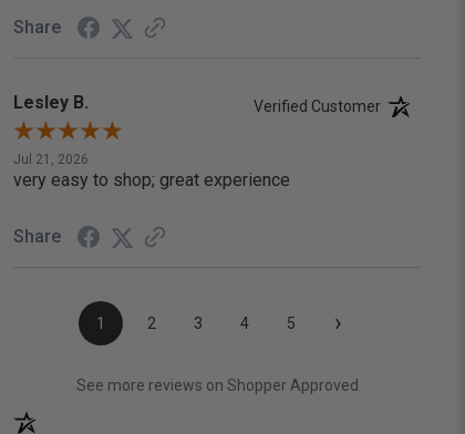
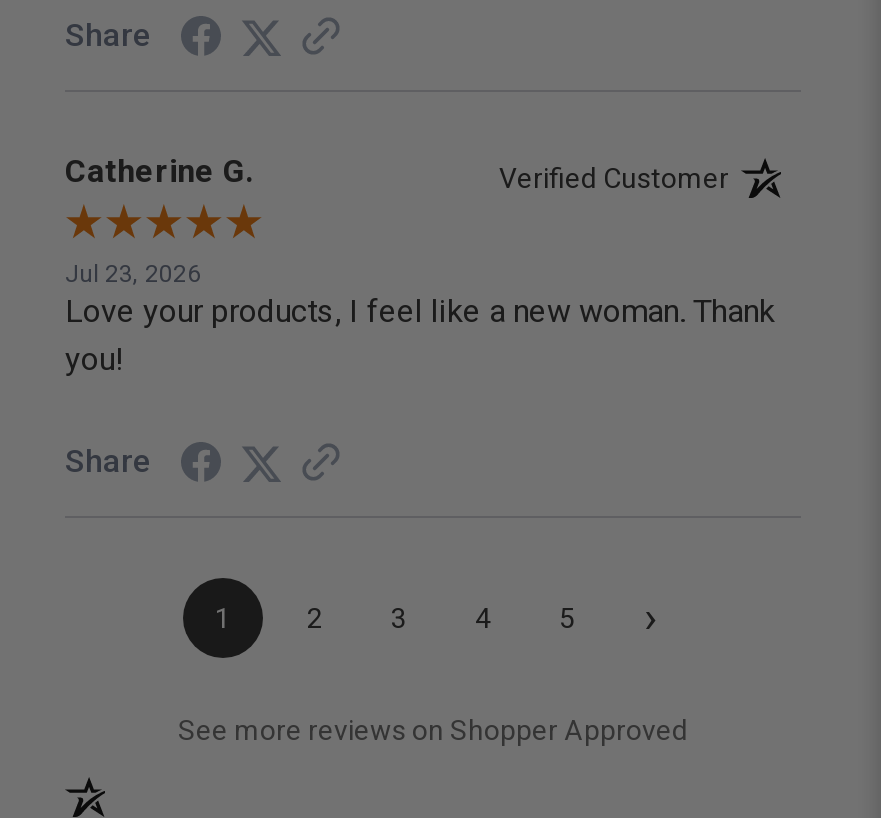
[13,92,89,113] Lesley B. -> [65,152,253,190] Catherine G.
[13,152,290,191] Jul 21, 2026 | very easy to shop; great experience -> [65,260,775,378] Jul 23, 2026 | Love your products, I feel like a new woman. Thank | you!

